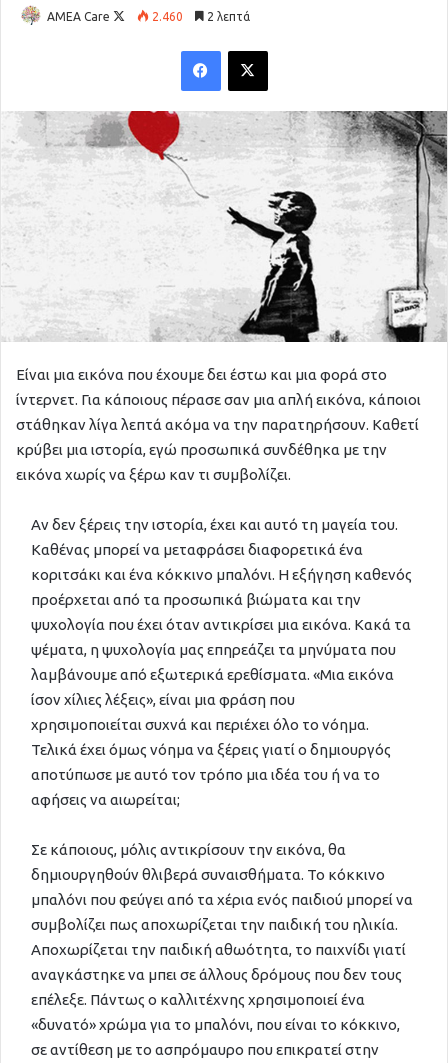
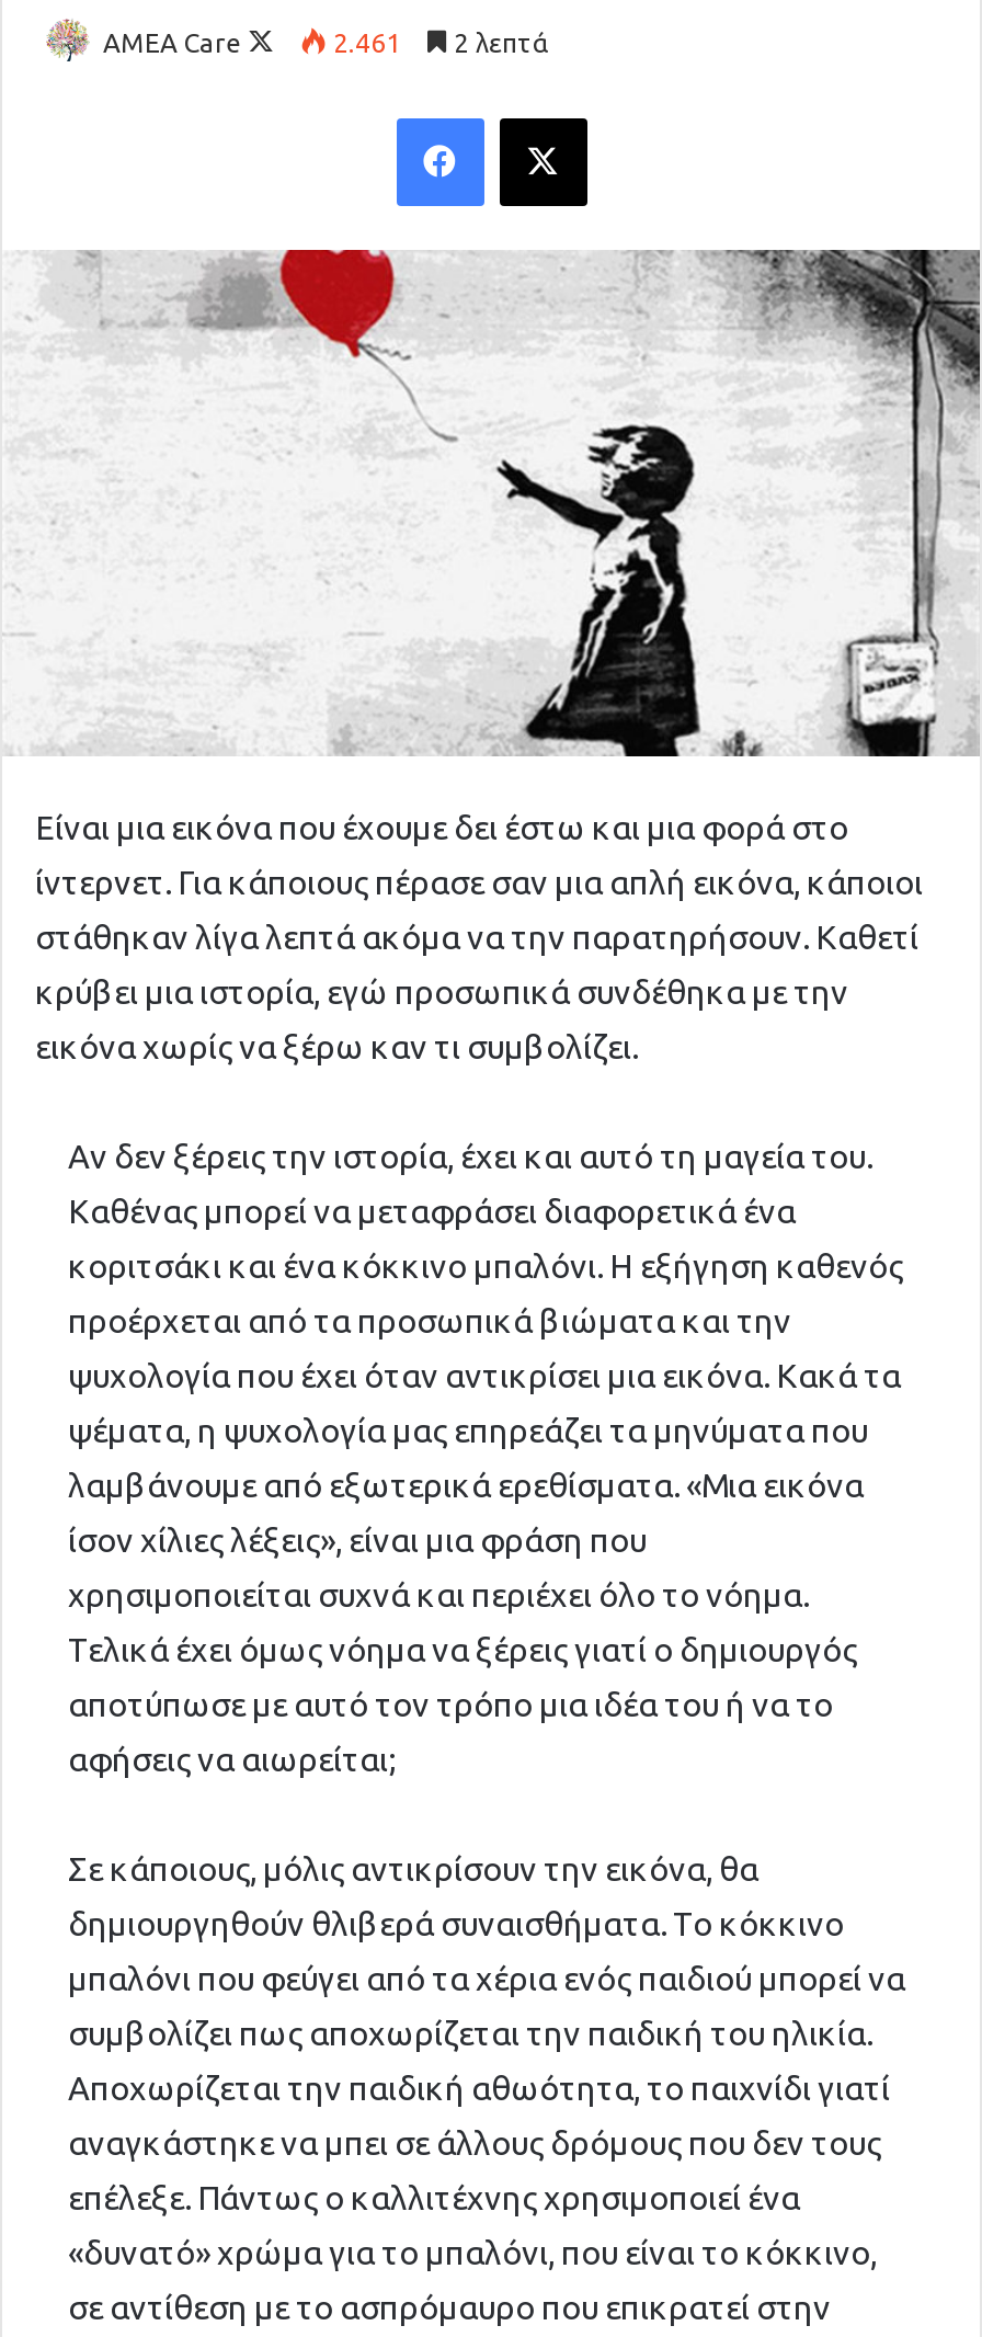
[149,10,183,23] 2.460 -> [327,28,401,56] 2.461

